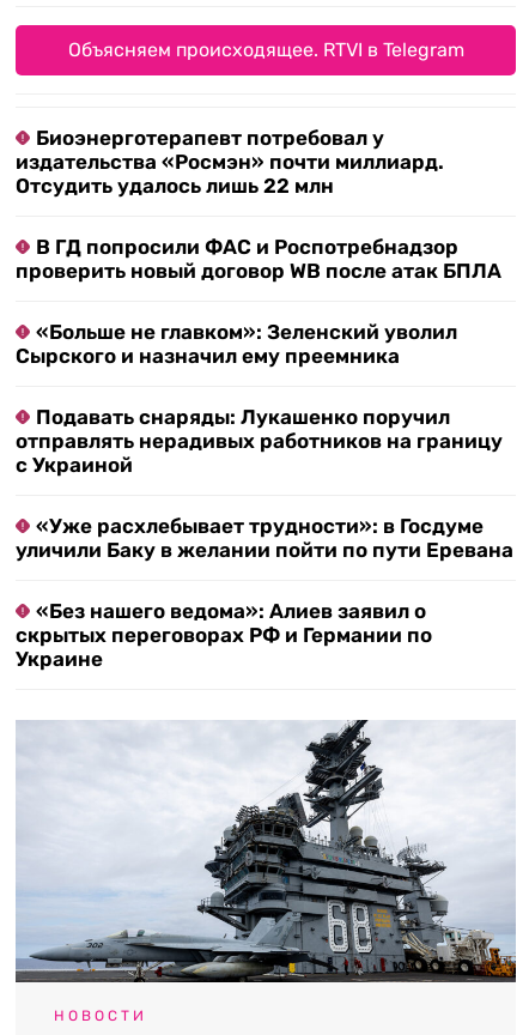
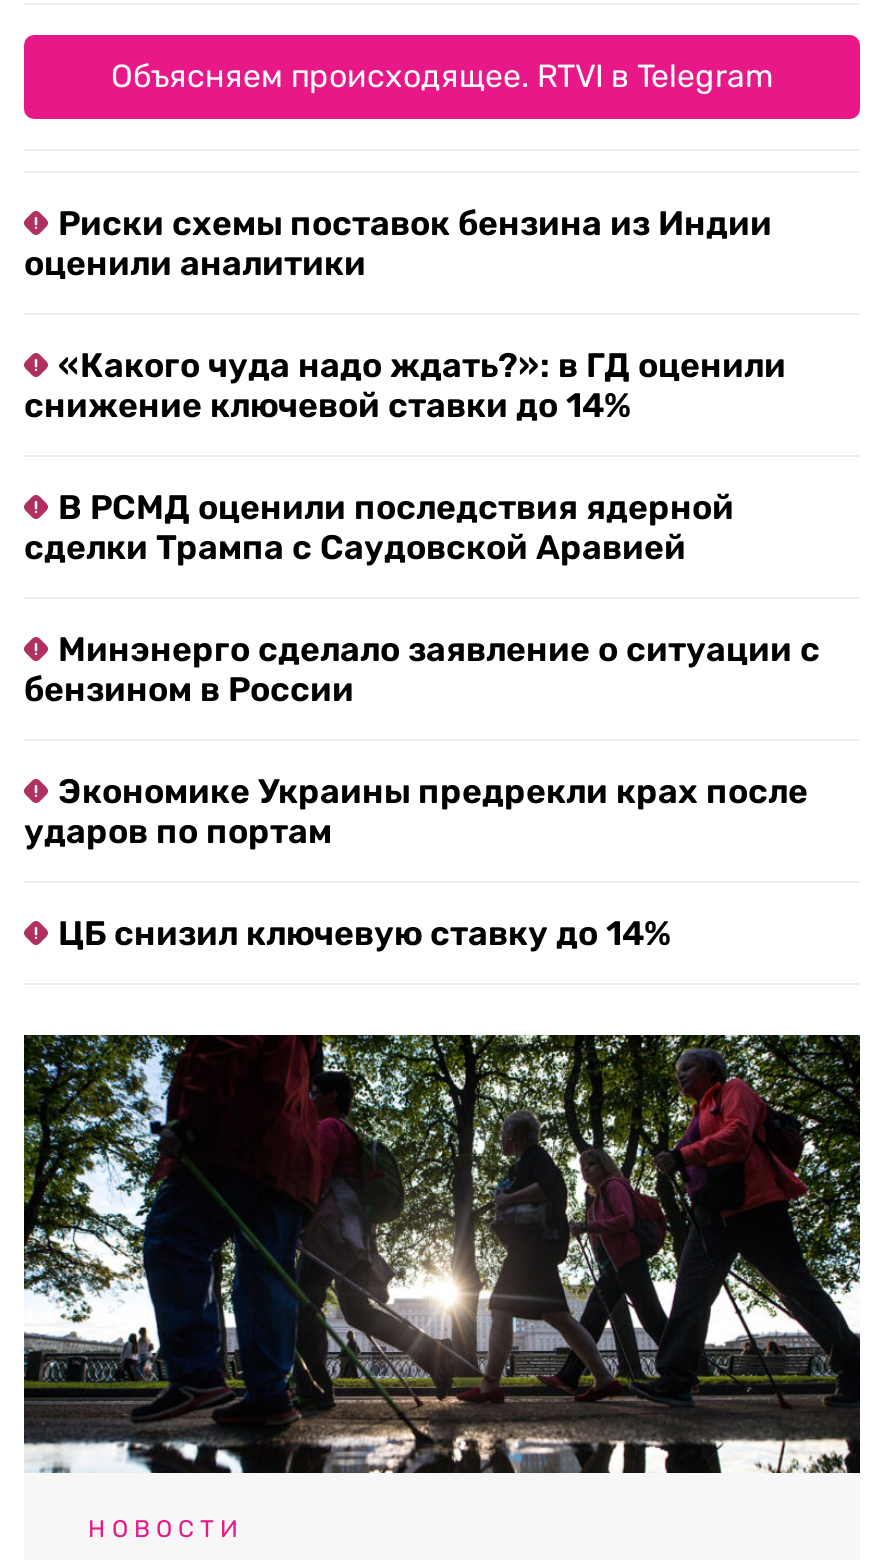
[16,126,444,198] Биоэнерготерапевт потребовал у | издательства «Росмэн» почти миллиард. | Отсудить удалось лишь 22 млн -> [24,203,772,283] Риски схемы поставок бензина из Индии | оценили аналитики
[16,235,501,283] В ГД попросили ФАС и Роспотребнадзор | проверить новый договор WB после атак БПЛА -> [24,345,786,425] «Какого чуда надо ждать?»: в ГД оценили | снижение ключевой ставки до 14%
[16,320,457,368] «Больше не главком»: Зеленский уволил | Сырского и назначил ему преемника -> [24,487,734,567] В РСМД оценили последствия ядерной | сделки Трампа с Саудовской Аравией
[16,405,503,477] Подавать снаряды: Лукашенко поручил | отправлять нерадивых работников на границу | с Украиной -> [24,629,820,709] Минэнерго сделало заявление о ситуации с | бензином в России
[16,514,513,562] «Уже расхлебывает трудности»: в Госдуме | уличили Баку в желании пойти по пути Еревана -> [24,771,808,851] Экономике Украины предрекли крах после | ударов по портам
[16,599,432,671] «Без нашего ведома»: Алиев заявил о | скрытых переговорах РФ и Германии по | Украине -> [58,913,672,953] ЦБ снизил ключевую ставку до 14%
[14,720,516,983] [image] -> [22,1033,862,1475] [image]

